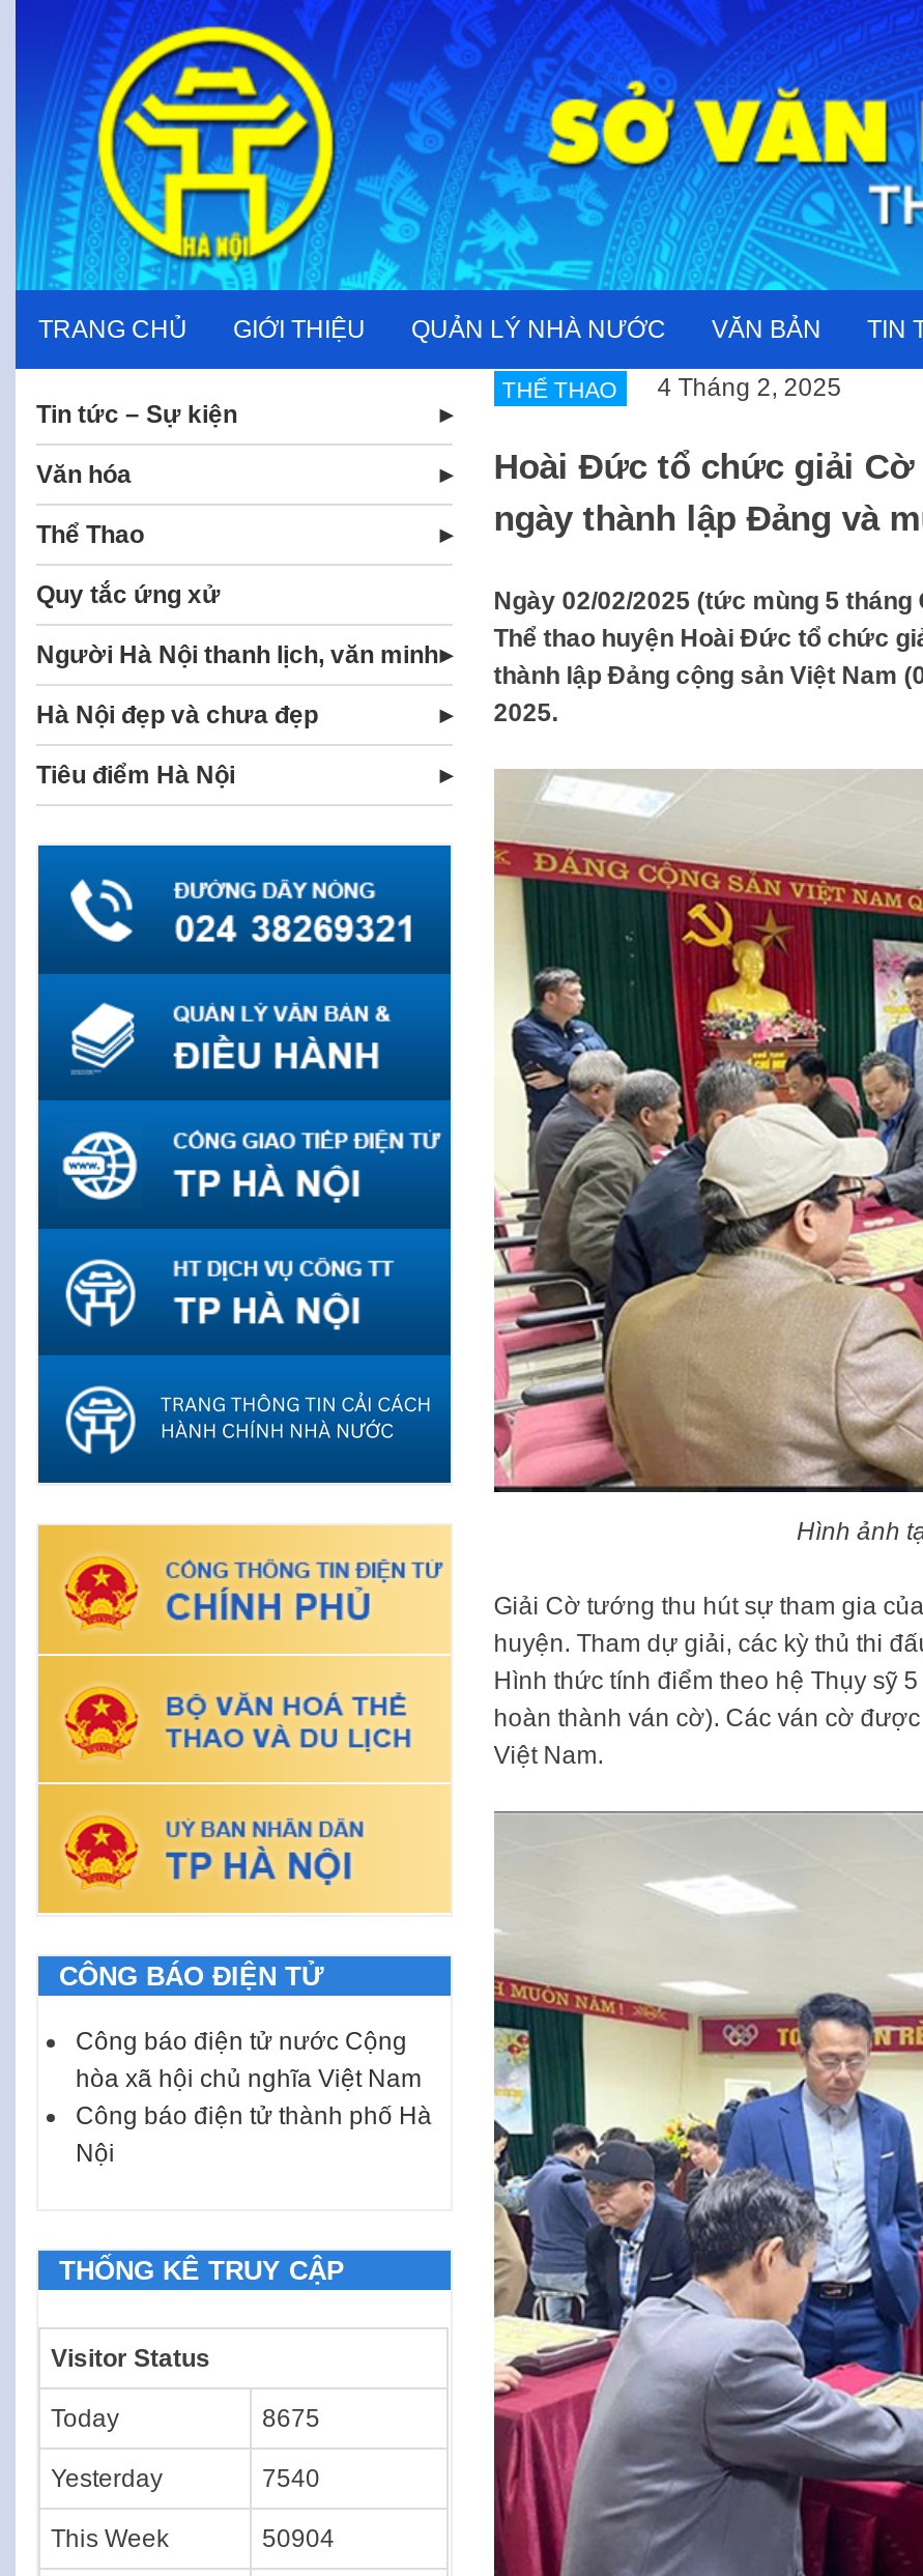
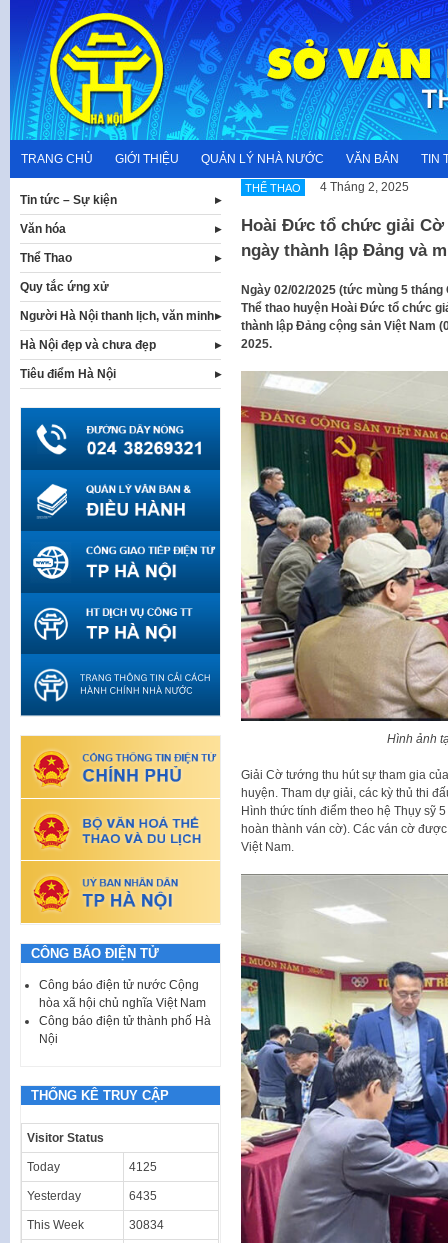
[262,2404,320,2433] 8675 -> [129,1160,157,1174] 4125
[262,2464,320,2493] 7540 -> [129,1189,157,1203] 6435
[262,2524,335,2553] 50904 -> [129,1218,164,1232] 30834

